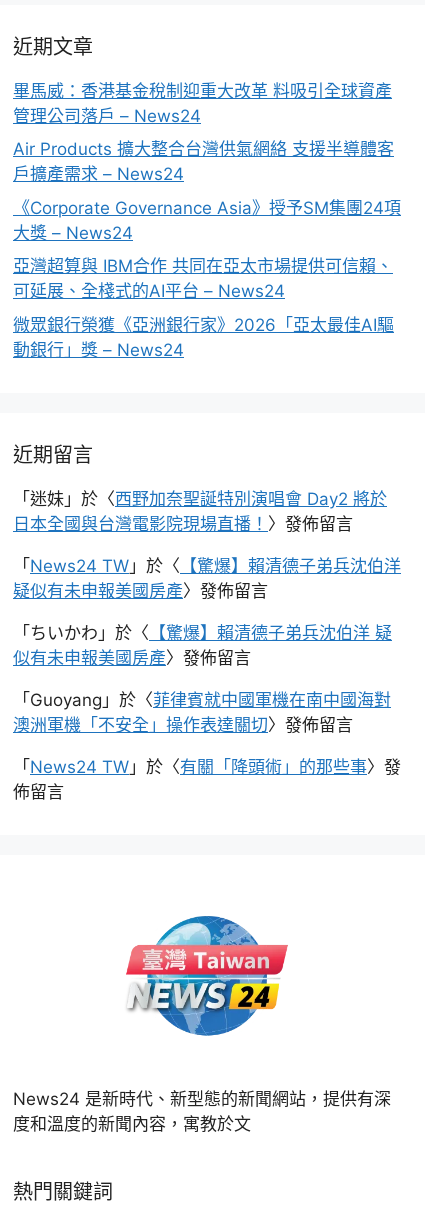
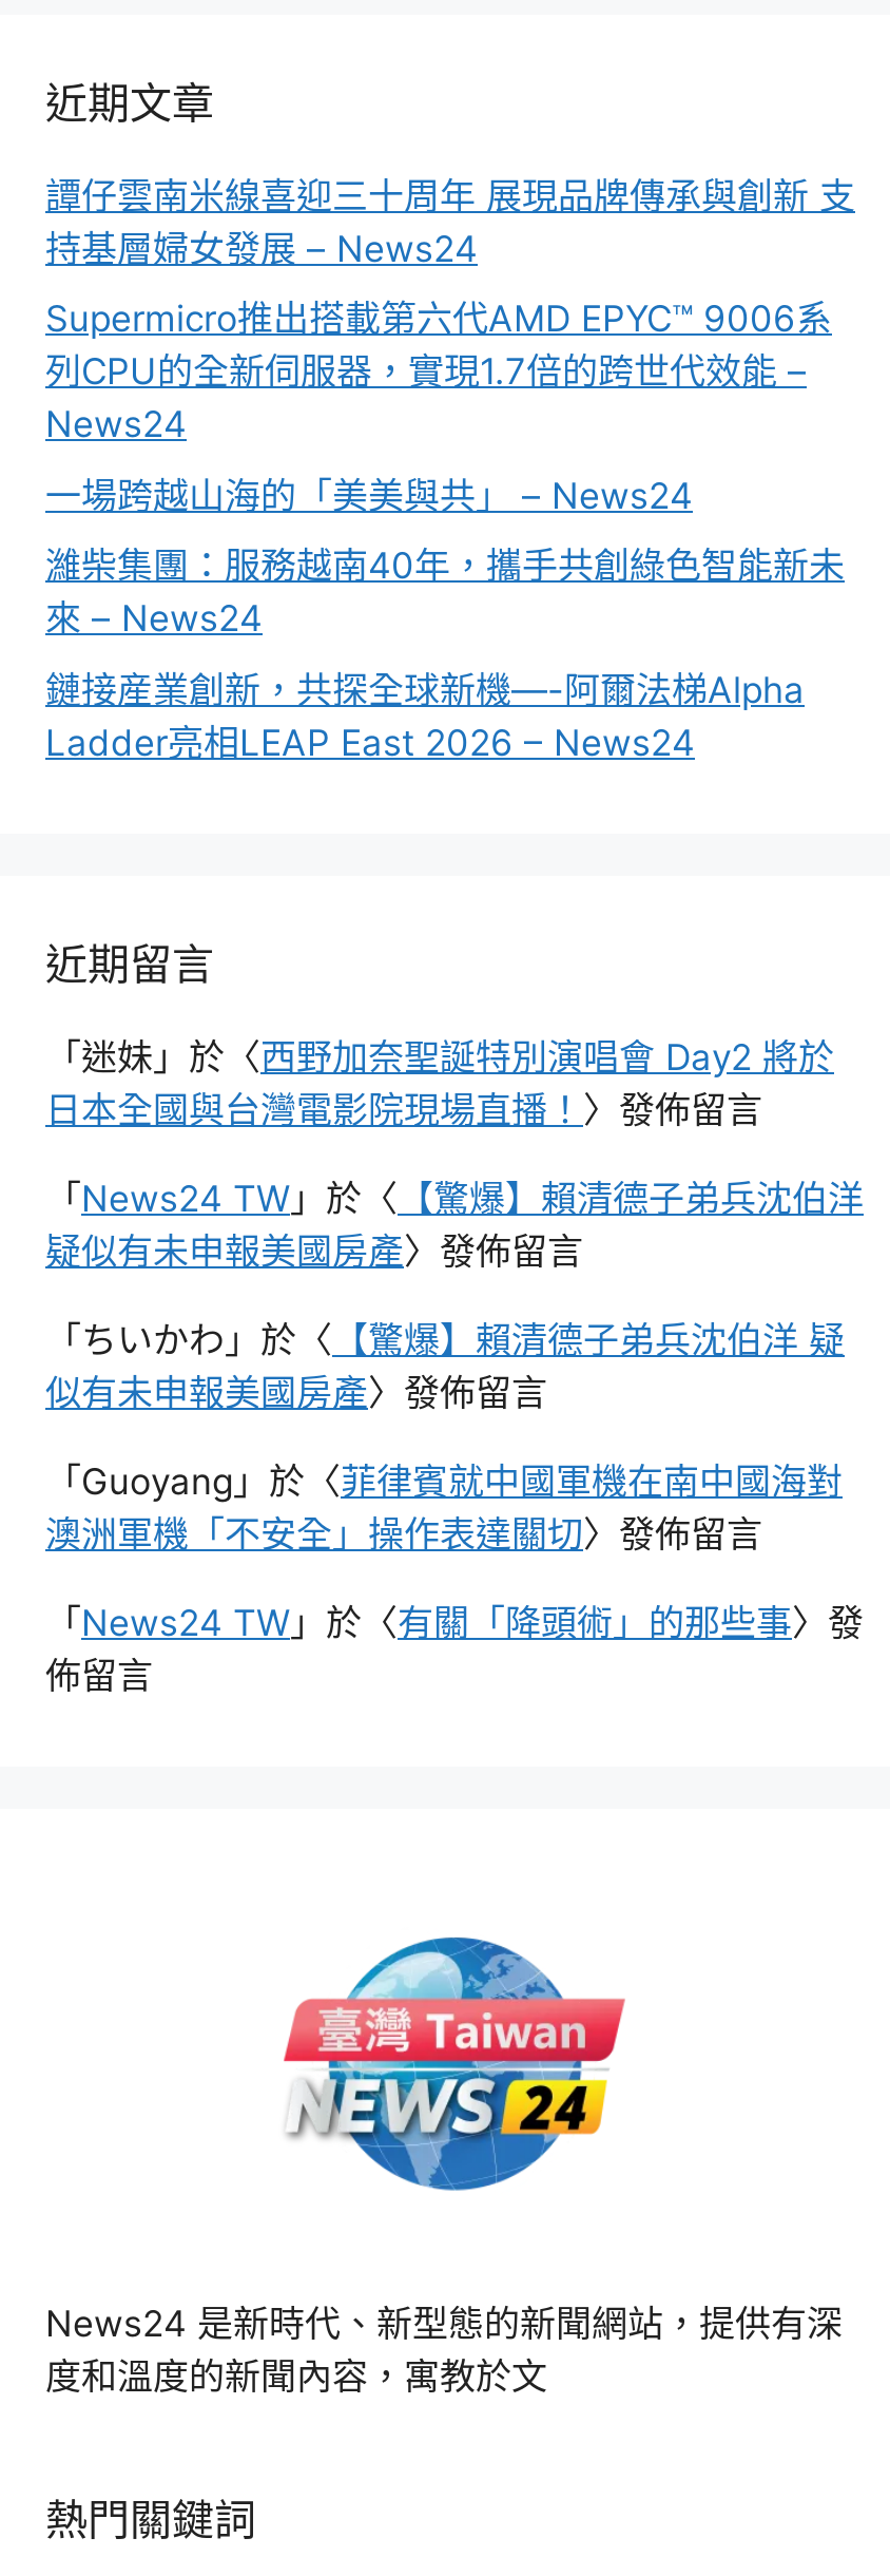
[13,80,392,125] 畢馬威：香港基金稅制迎重大改革 料吸引全球資產 | 管理公司落戶 – News24 -> [45,174,855,269] 譚仔雲南米線喜迎三十周年 展現品牌傳承與創新 支 | 持基層婦女發展 – News24
[13,139,394,184] Air Products 擴大整合台灣供氣網絡 支援半導體客 | 戶擴產需求 – News24 -> [45,298,832,445] Supermicro推出搭載第六代AMD EPYC™ 9006系 | 列CPU的全新伺服器，實現1.7倍的跨世代效能 – | News24
[13,197,401,242] 《Corporate Governance Asia》授予SM集團24項 | 大獎 – News24 -> [45,474,693,516] 一場跨越山海的「美美與共」 – News24
[13,256,393,301] 亞灣超算與 IBM合作 共同在亞太市場提供可信賴、 | 可延展、全棧式的AI平台 – News24 -> [45,545,845,640] 濰柴集團：服務越南40年，攜手共創綠色智能新未 | 來 – News24
[13,314,394,359] 微眾銀行榮獲《亞洲銀行家》2026「亞太最佳AI驅 | 動銀行」獎 – News24 -> [45,668,805,763] 鏈接産業創新，共探全球新機—-阿爾法梯Alpha | Ladder亮相LEAP East 2026 – News24

